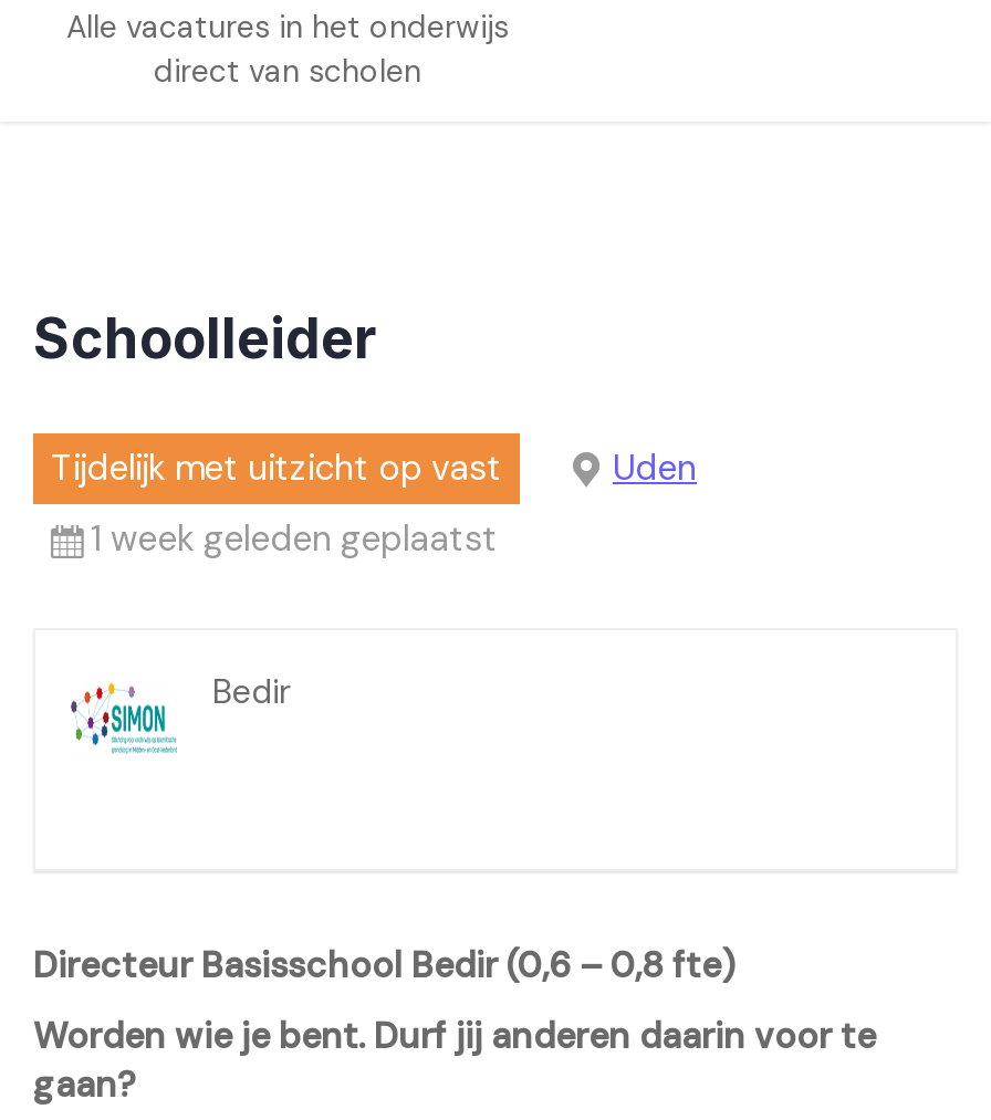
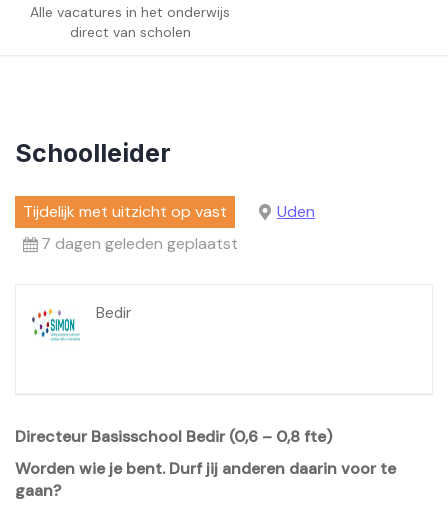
[91,515,498,562] 1 week geleden geplaatst -> [41,233,238,254] 7 dagen geleden geplaatst

